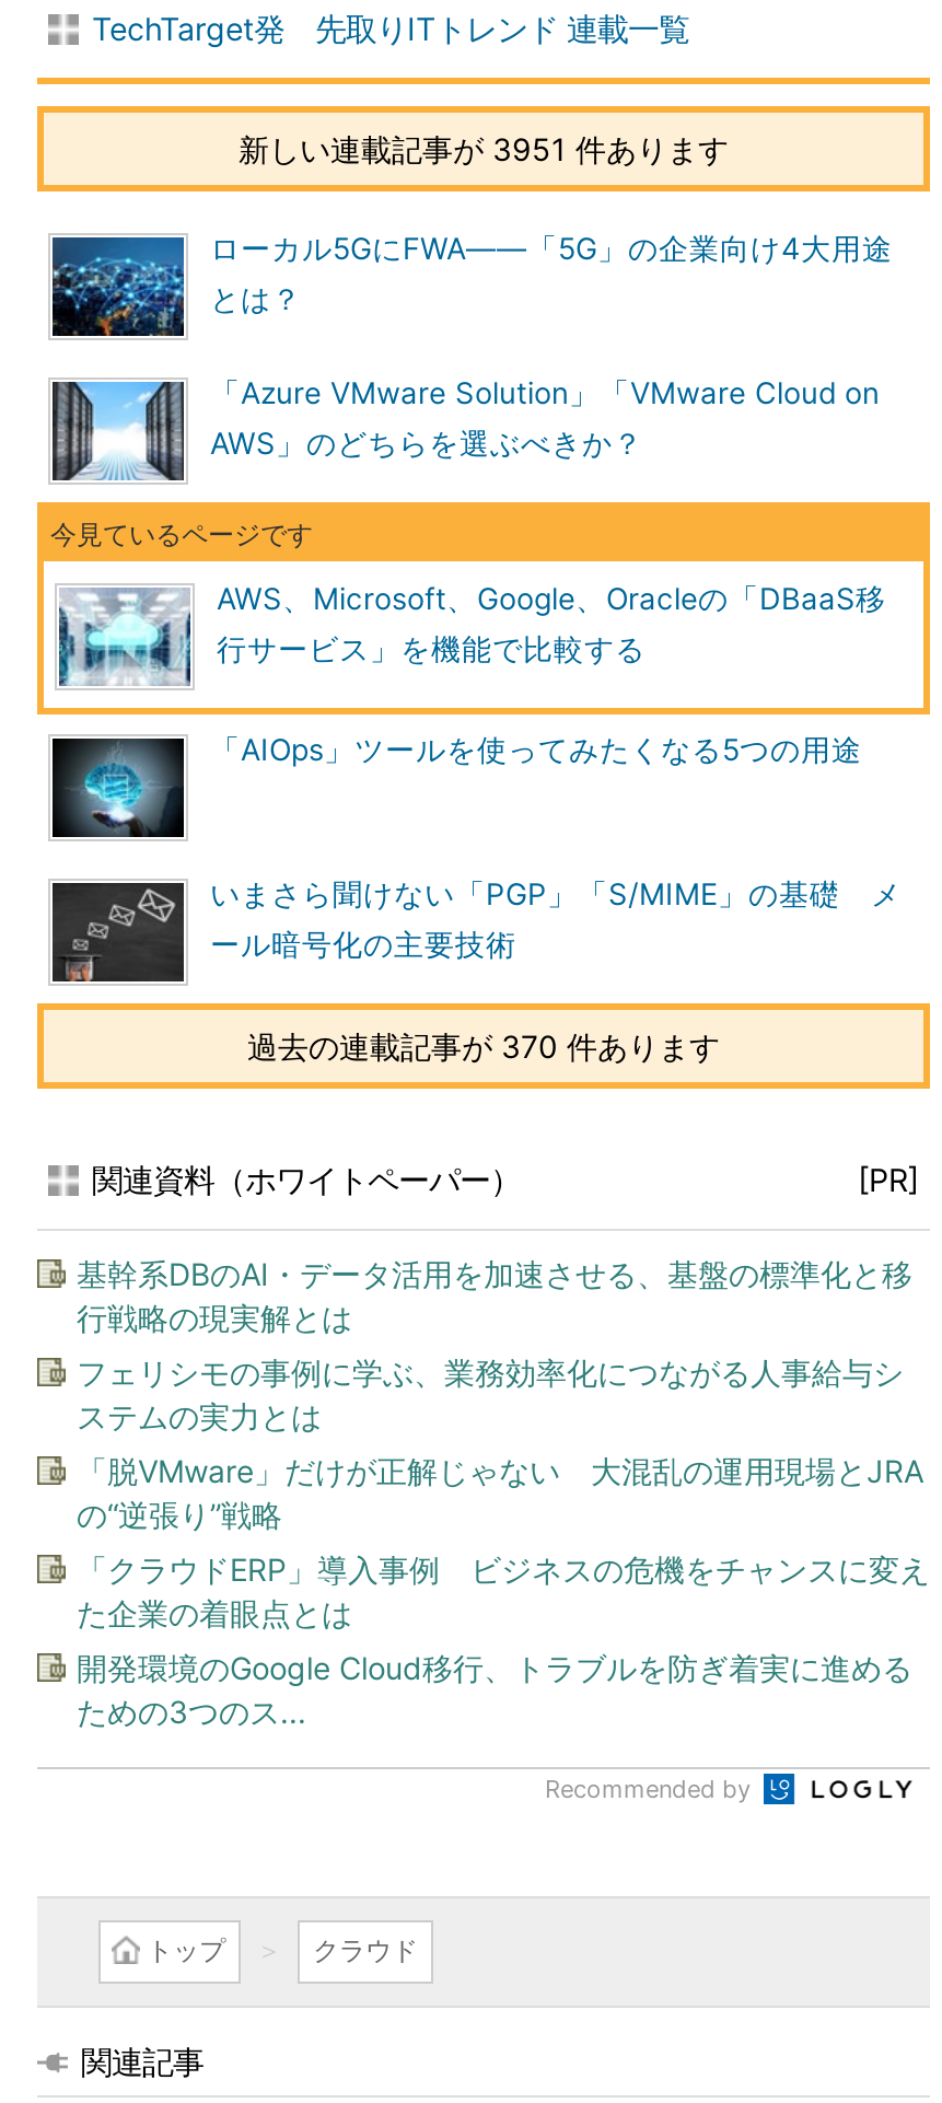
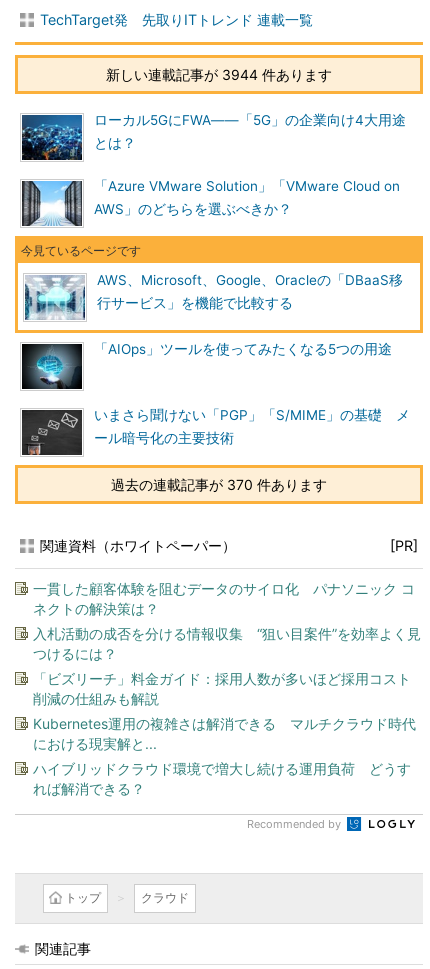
[239,130,729,167] 新しい連載記事が 3951 件あります -> [106,66,332,83] 新しい連載記事が 3944 件あります
[77,1255,912,1336] 基幹系DBのAI・データ活用を加速させる、基盤の標準化と移 | 行戦略の現実解とは -> [33,580,415,617] 一貫した顧客体験を阻むデータのサイロ化 パナソニック コ | ネクトの解決策は？
[77,1353,904,1434] フェリシモの事例に学ぶ、業務効率化につながる人事給与シ | ステムの実力とは -> [33,625,421,662] 入札活動の成否を分ける情報収集 “狙い目案件”を効率よく見 | つけるには？
[77,1452,923,1533] 「脱VMware」だけが正解じゃない 大混乱の運用現場とJRA | の“逆張り”戦略 -> [33,670,411,707] 「ビズリーチ」料金ガイド：採用人数が多いほど採用コスト | 削減の仕組みも解説
[77,1550,930,1631] 「クラウドERP」導入事例 ビジネスの危機をチャンスに変え | た企業の着眼点とは -> [33,715,416,752] Kubernetes運用の複雑さは解消できる マルチクラウド時代 | における現実解と...
[77,1649,912,1730] 開発環境のGoogle Cloud移行、トラブルを防ぎ着実に進める | ための3つのス... -> [33,760,411,797] ハイブリッドクラウド環境で増大し続ける運用負荷 どうす | れば解消できる？

